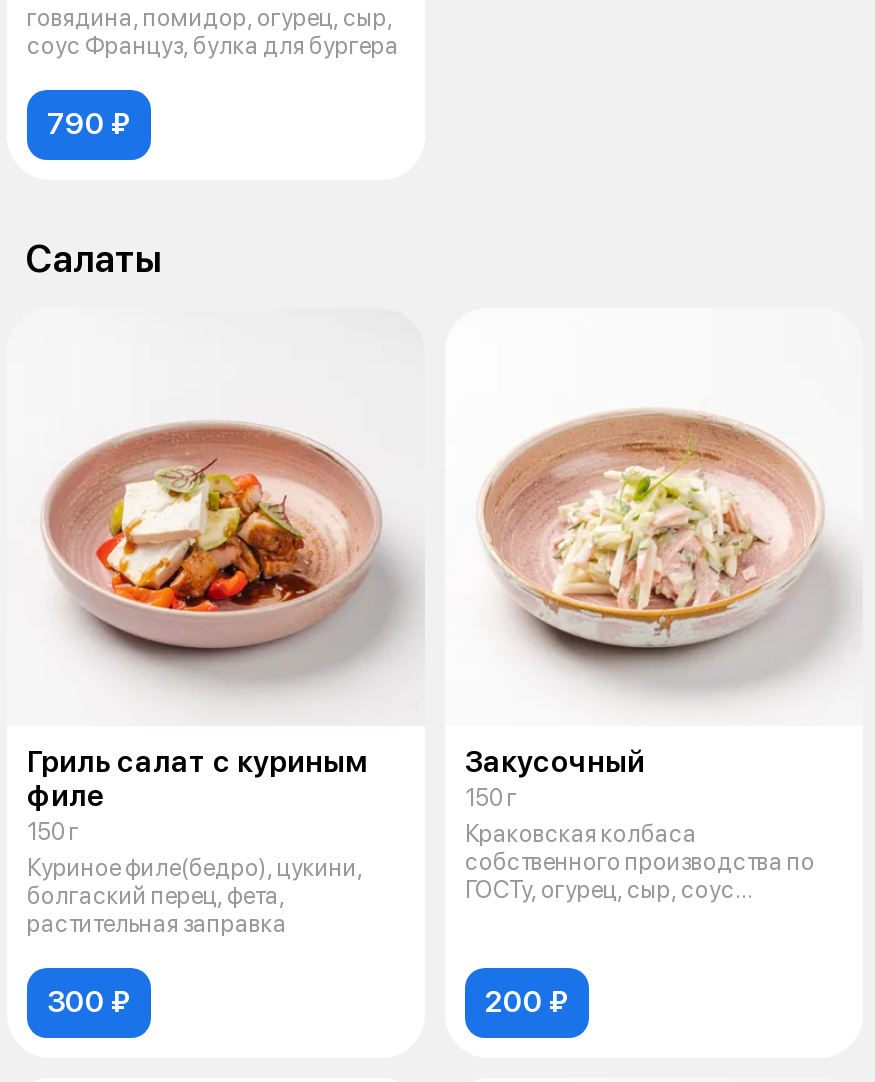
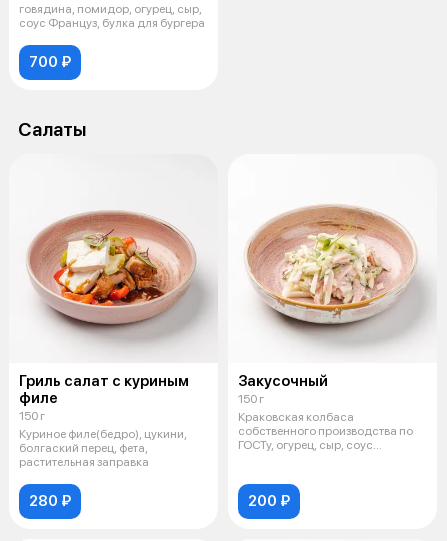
[47,106,131,142] 790 ₽ -> [29,53,71,71] 700 ₽
[47,984,131,1020] 300 ₽ -> [29,492,71,510] 280 ₽

